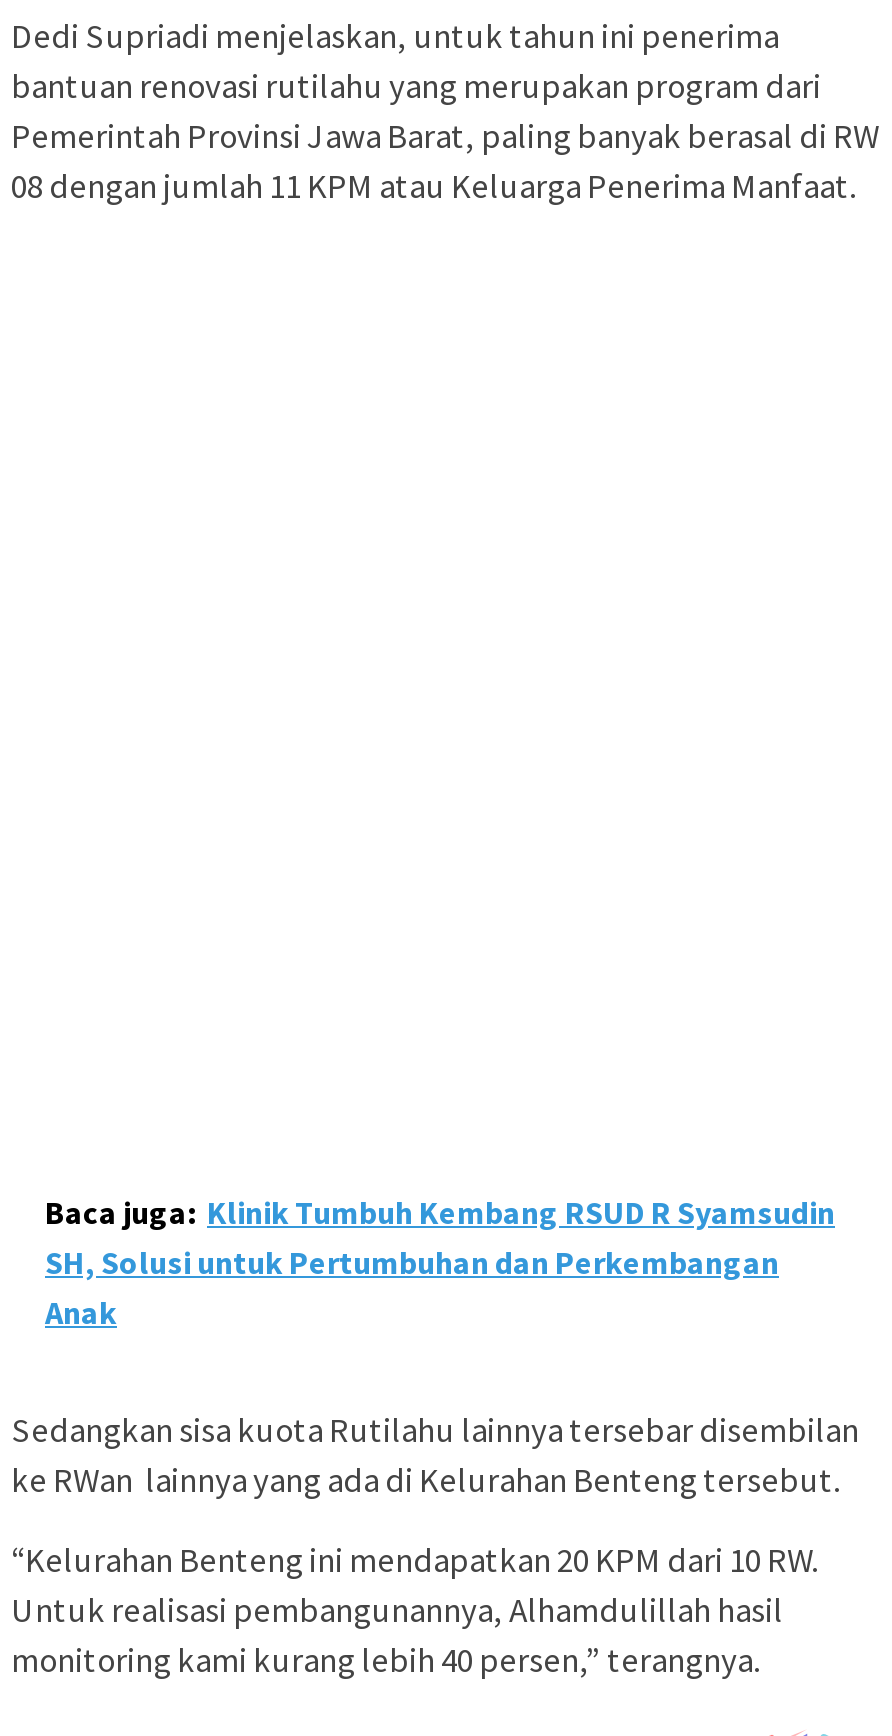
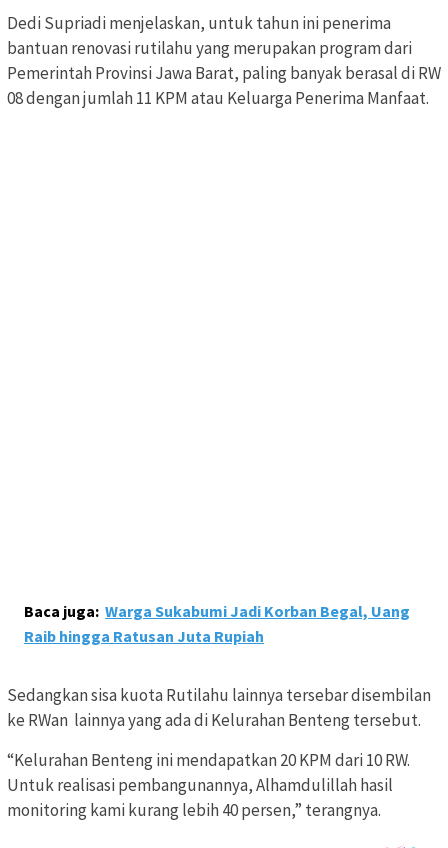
[45,1193,835,1333] Baca juga: Klinik Tumbuh Kembang RSUD R Syamsudin | SH, Solusi untuk Pertumbuhan dan Perkembangan | Anak -> [24,601,410,646] Baca juga: Warga Sukabumi Jadi Korban Begal, Uang | Raib hingga Ratusan Juta Rupiah

